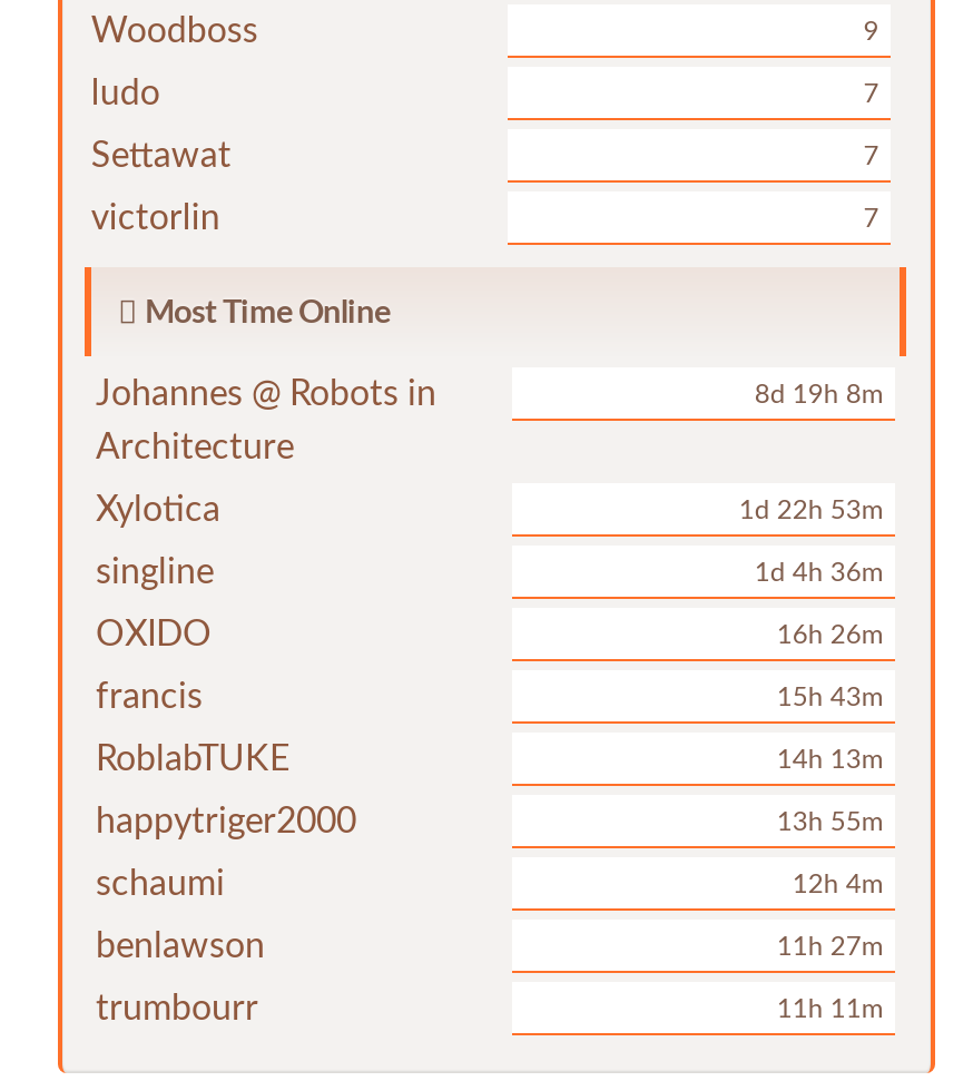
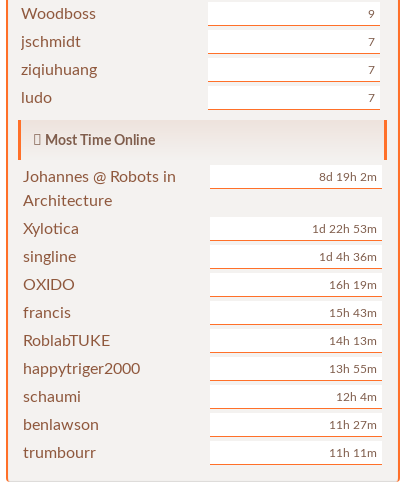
none -> [21,34,81,50] jschmidt
moved [91,76,160,111] -> [21,90,52,106]: ludo
[91,138,231,174] Settawat -> [21,62,97,78] ziqiuhuang
[91,200,220,236] victorlin -> none
[755,381,884,407] 8d 19h 8m -> [319,171,377,183] 8d 19h 2m
[777,621,884,648] 16h 26m -> [329,279,377,291] 16h 19m

